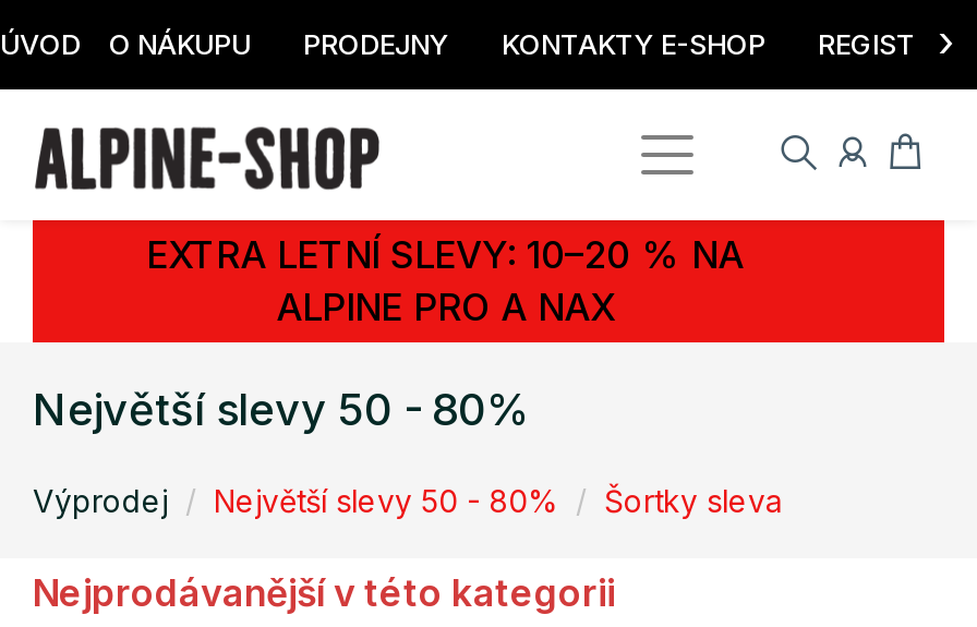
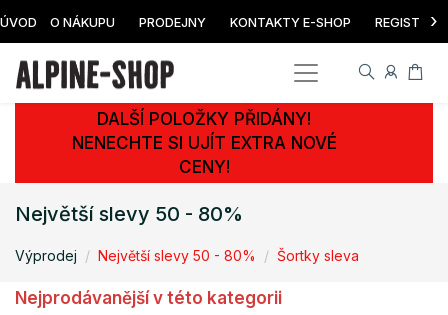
[146,233,744,329] EXTRA LETNÍ SLEVY: 10–20 % NA | ALPINE PRO A NAX -> [71,109,336,177] DALŠÍ POLOŽKY PŘIDÁNY! | NENECHTE SI UJÍT EXTRA NOVÉ | CENY!

